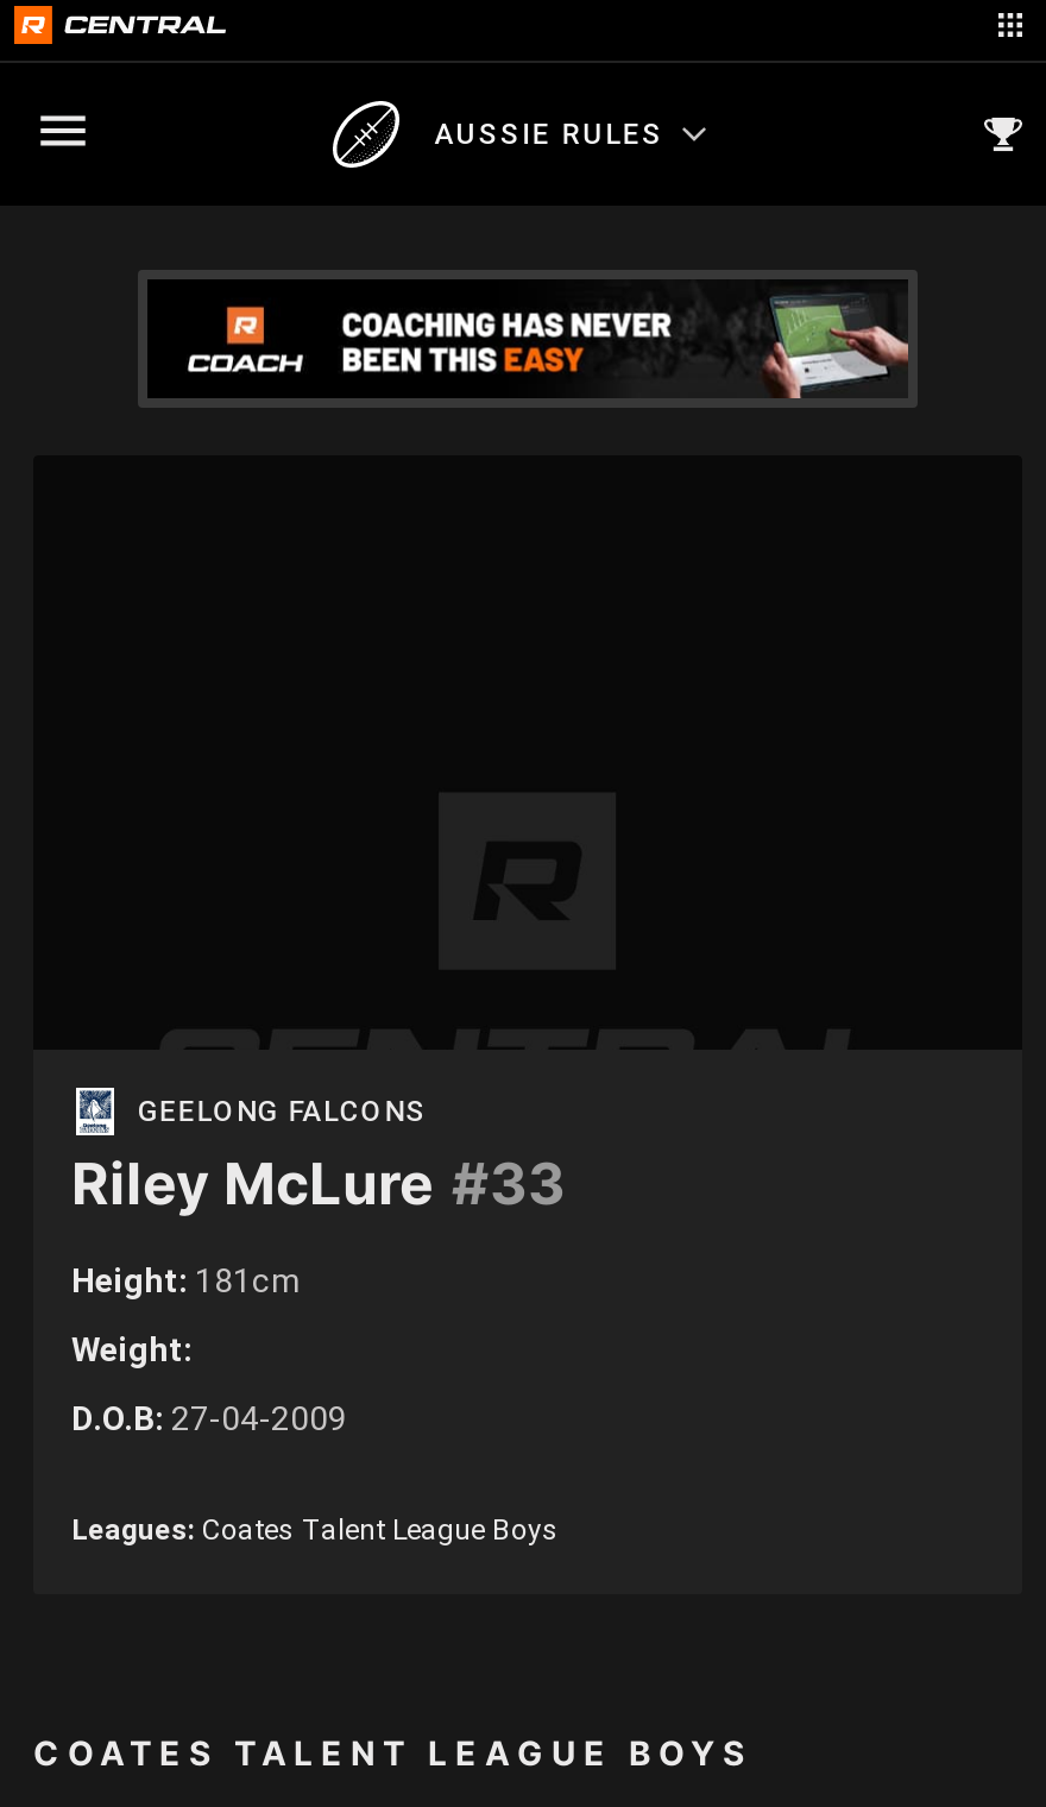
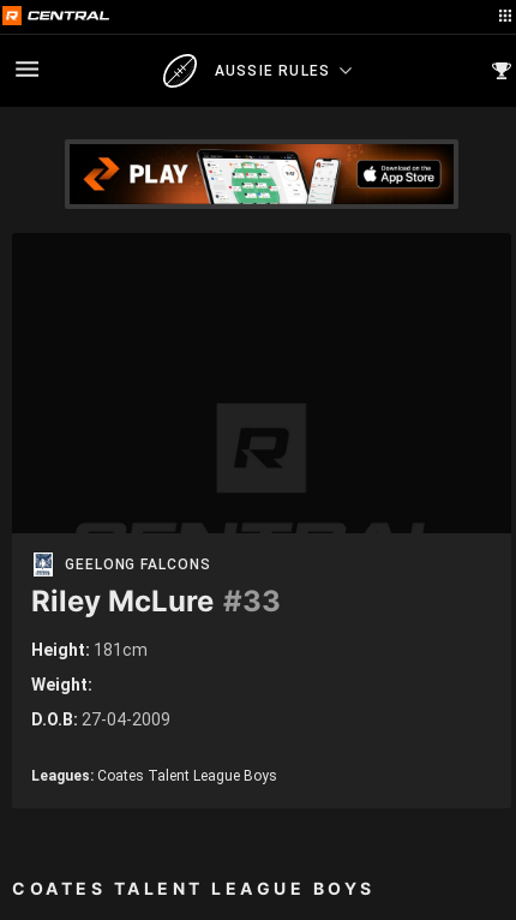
[176,279,910,401] [image] -> [83,143,454,205] [image]

